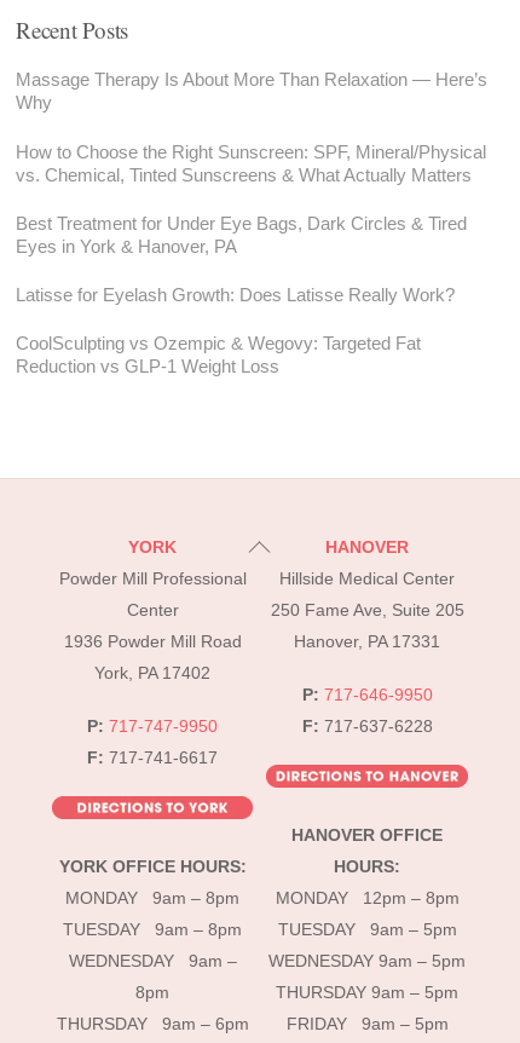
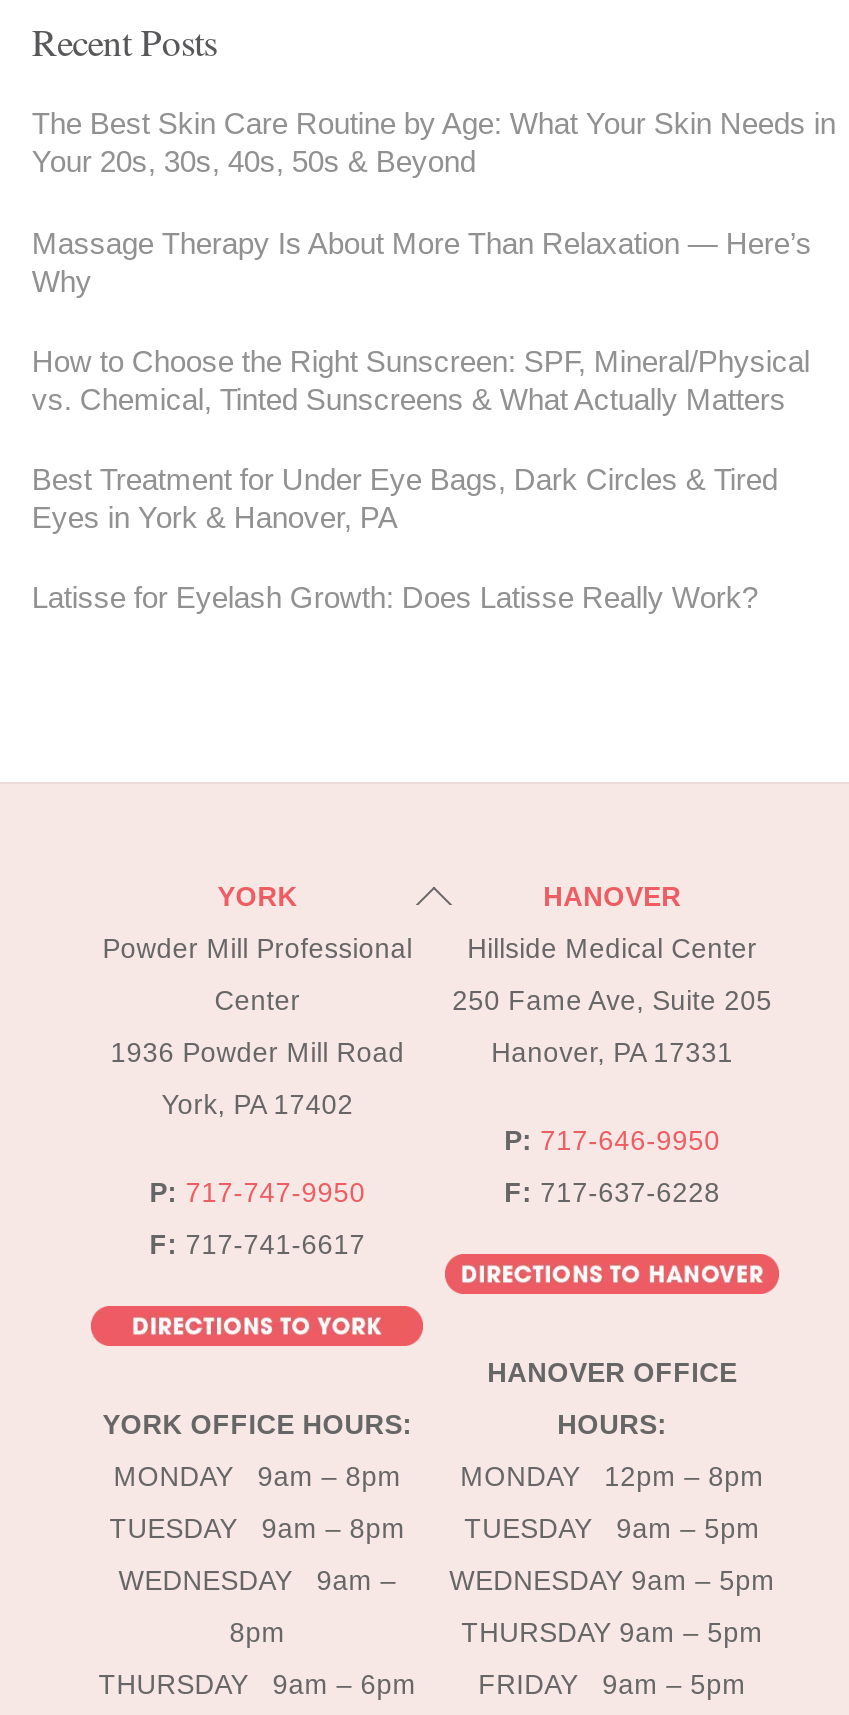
none -> [32,107,836,179] The Best Skin Care Routine by Age: What Your Skin Needs in | Your 20s, 30s, 40s, 50s & Beyond
moved [16,69,488,305] -> [32,225,812,615]: Massage Therapy Is About More Than Relaxation — Here’s | Why | How to Choose the Right Sunscreen: SPF, Mineral/Physical | vs. Chemical, Tinted Sunscreens & What Actually Matters | Best Treatment for Under Eye Bags, Dark Circles & Tired | Eyes in York & Hanover, PA | Latisse for Eyelash Growth: Does Latisse Really Work?
[16,333,421,377] CoolSculpting vs Ozempic & Wegovy: Targeted Fat | Reduction vs GLP-1 Weight Loss -> none

